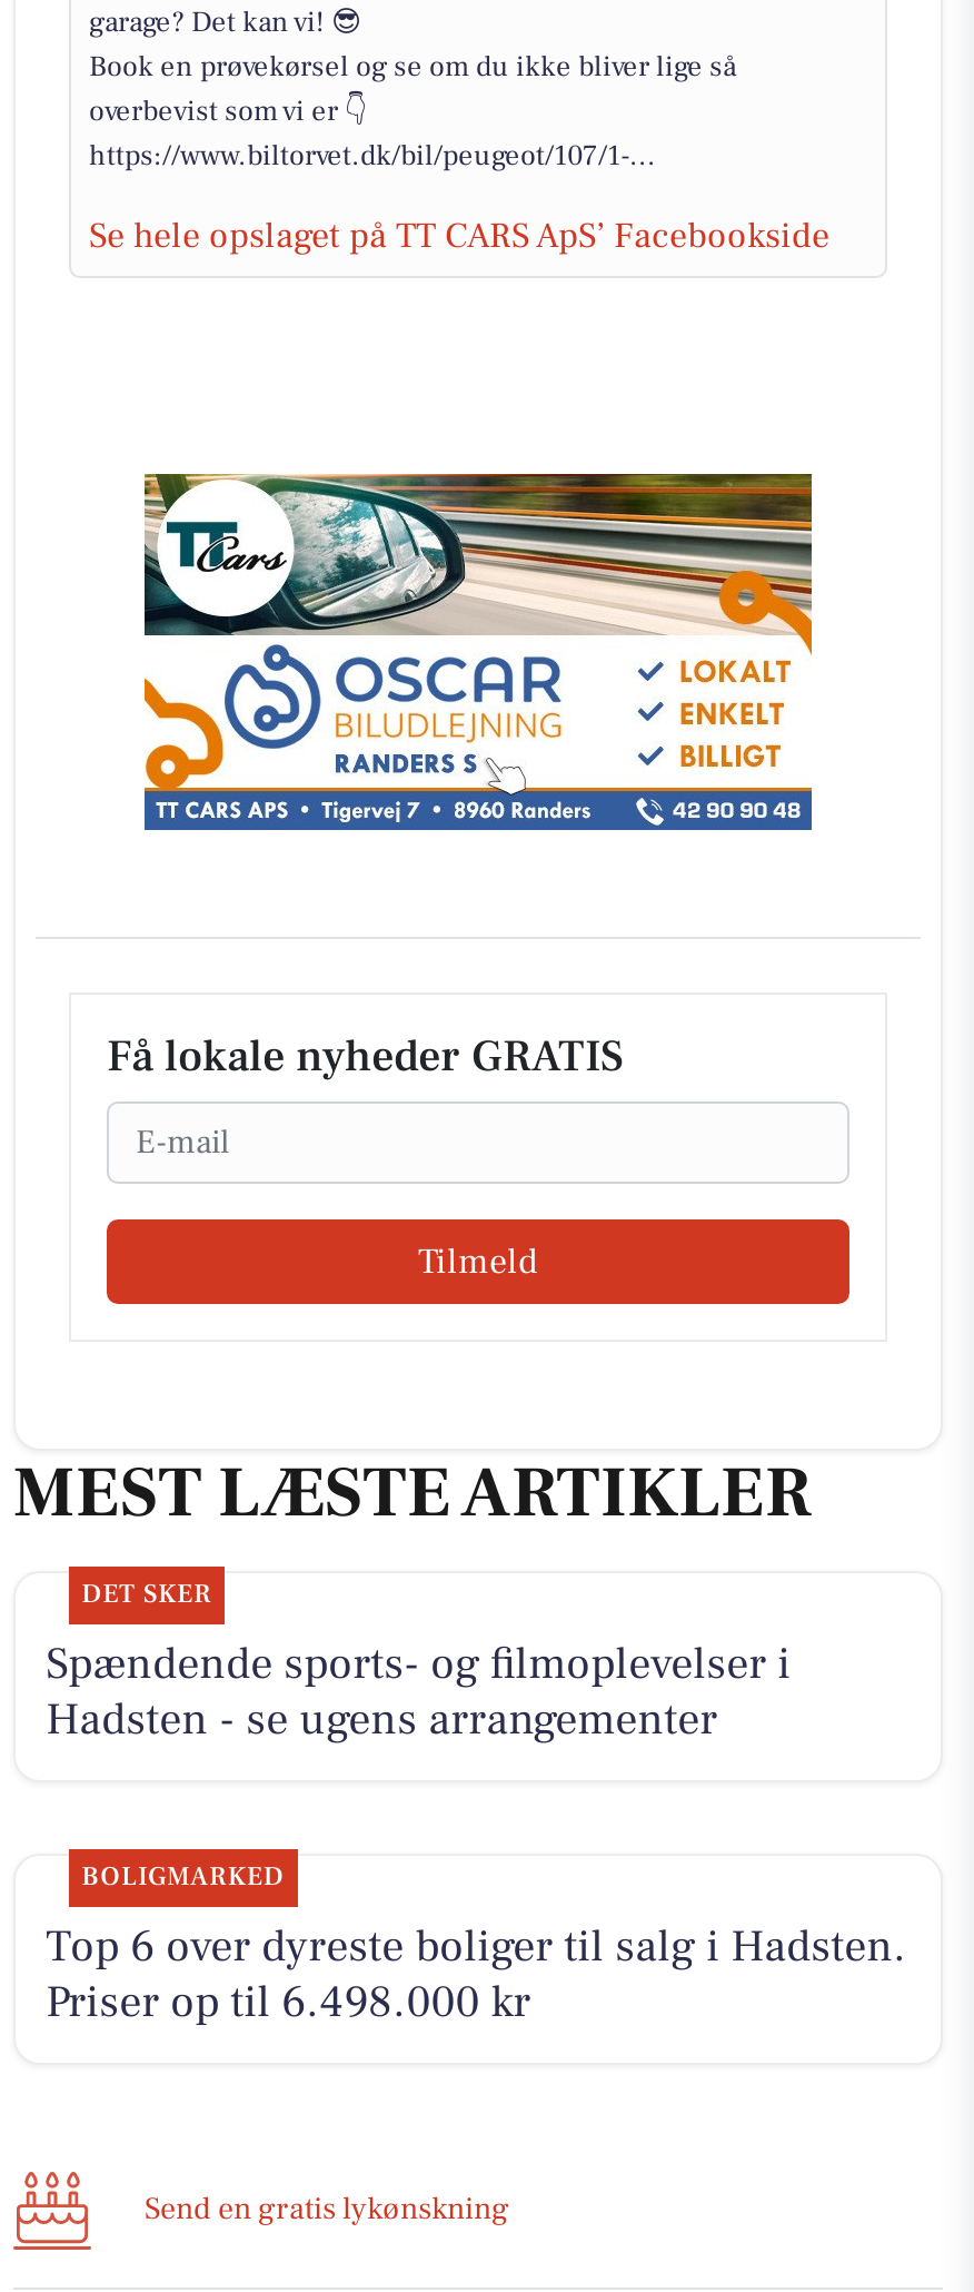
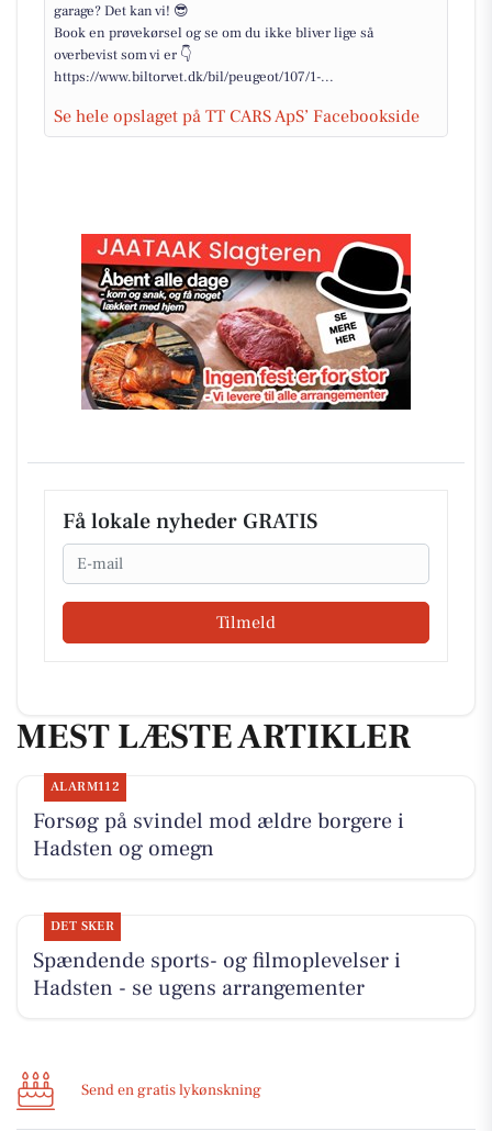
[142,472,814,832] [image] -> [80,233,412,411] [image]
none -> [33,779,404,863] ALARM112 | Forsøg på svindel mod ældre borgere i | Hadsten og omegn
moved [46,1578,791,1749] -> [33,918,400,1003]: DET SKER | Spændende sports- og filmoplevelser i | Hadsten - se ugens arrangementer
[46,1861,906,2032] BOLIGMARKED | Top 6 over dyreste boliger til salg i Hadsten. | Priser op til 6.498.000 kr -> none

